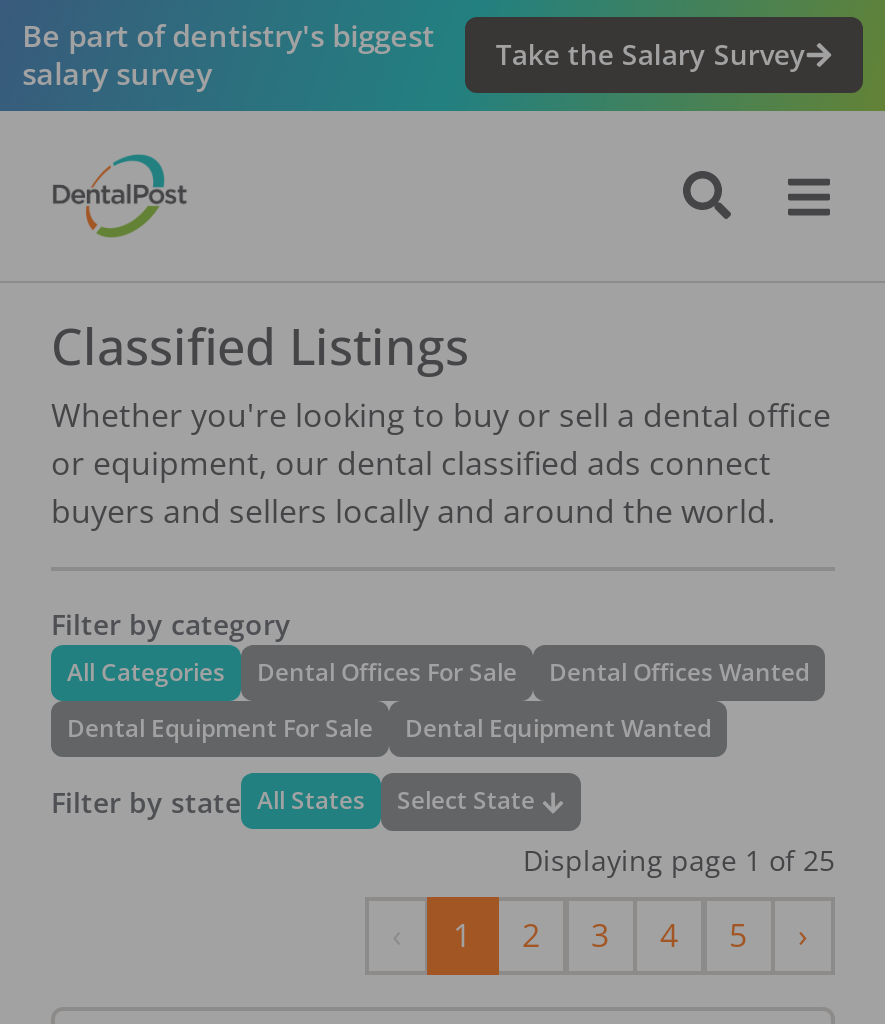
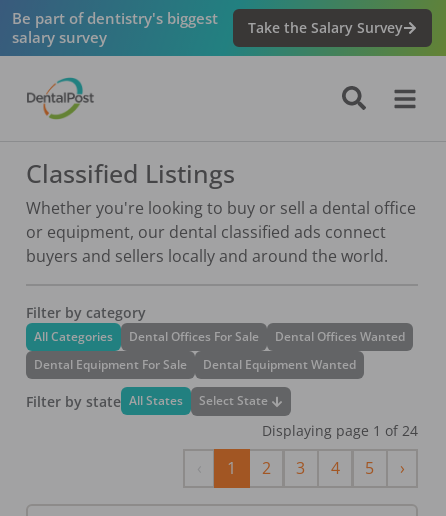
[523,841,835,879] Displaying page 1 of 25 -> [262,421,418,440] Displaying page 1 of 24

